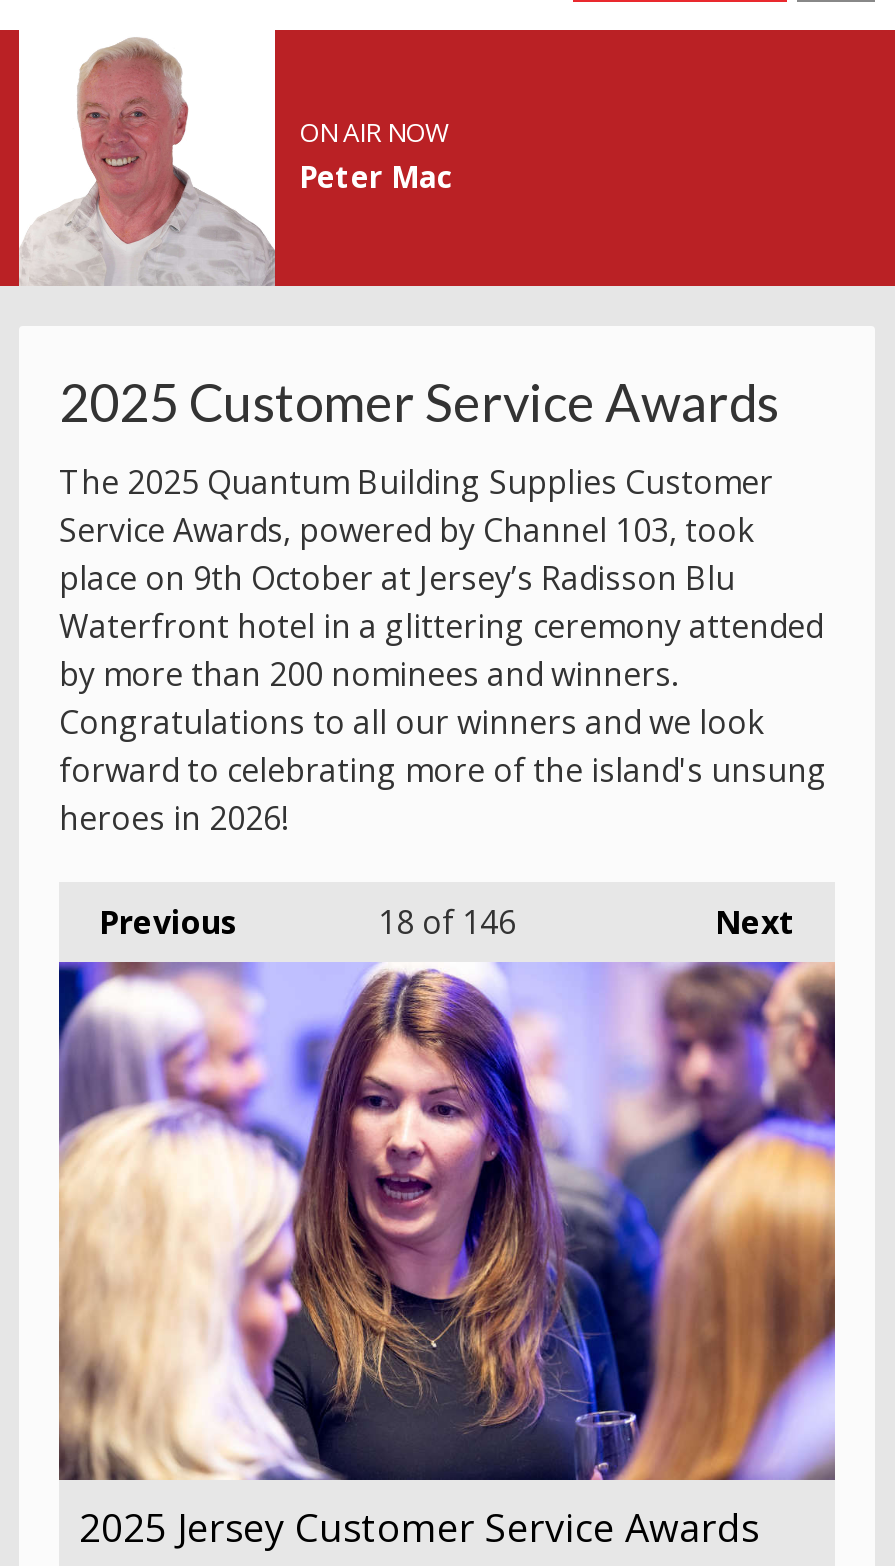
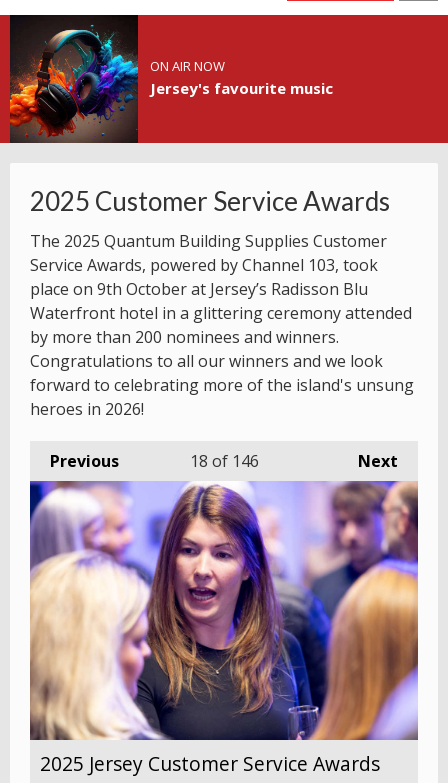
[17,30,453,286] [image] | Peter Mac -> [9,14,333,144] [image] | Jersey's favourite music

